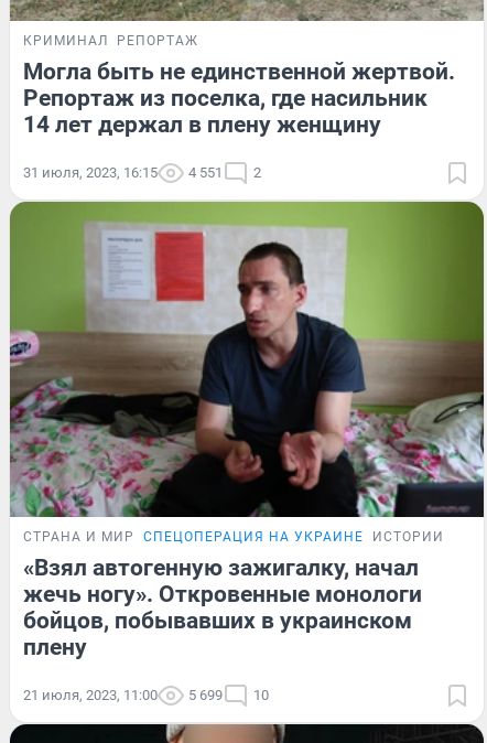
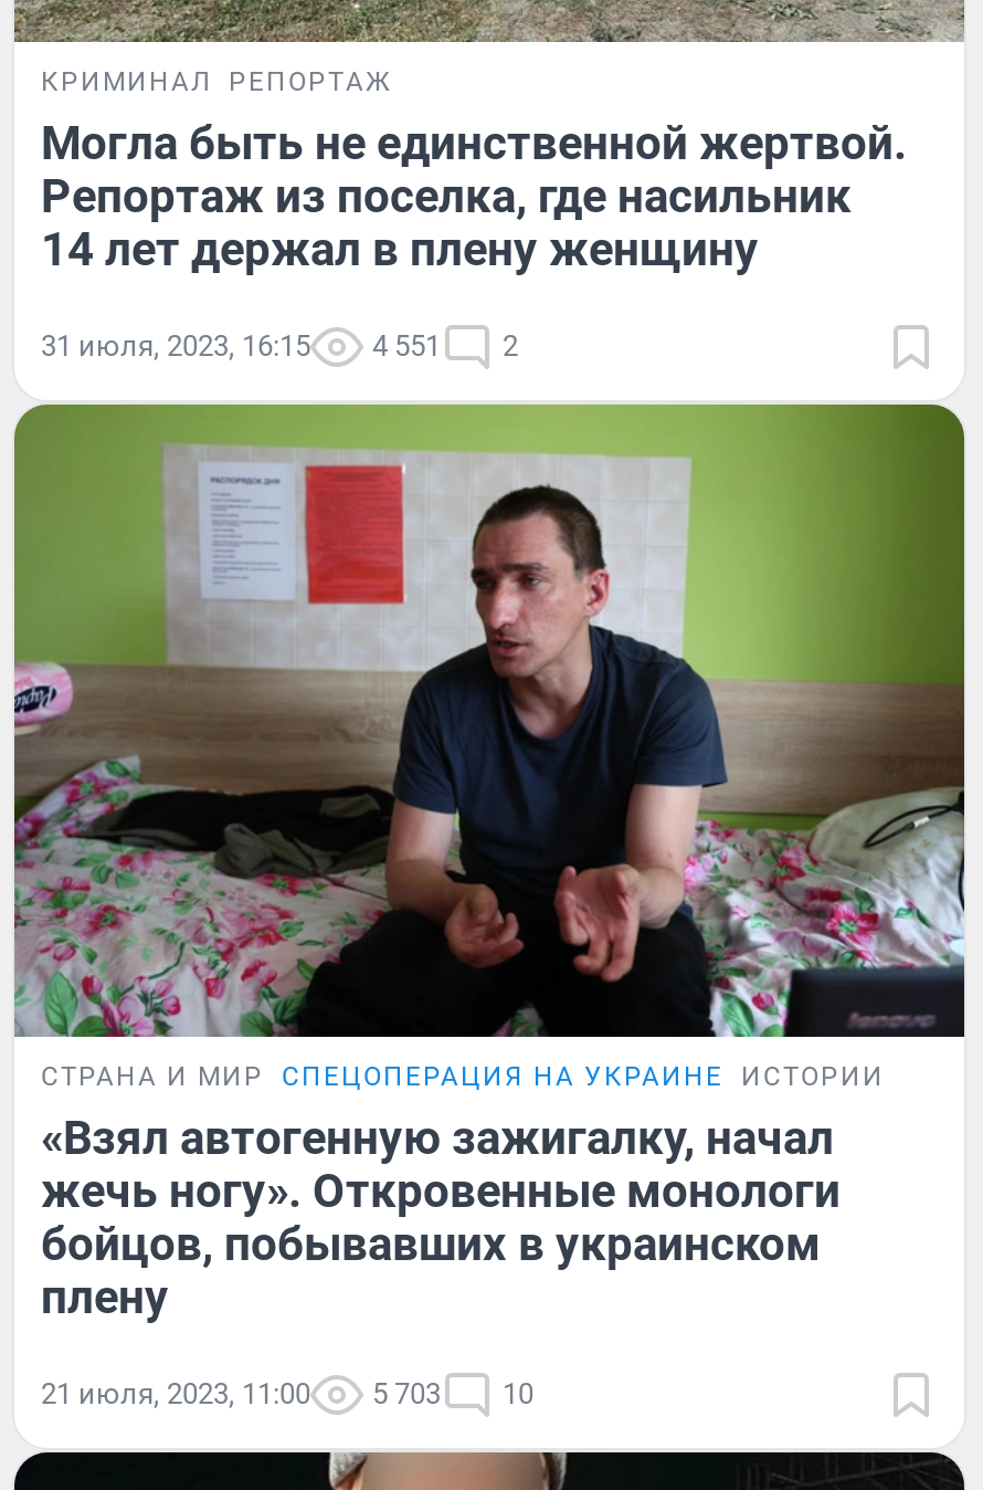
[23,687,269,704] 21 июля, 2023, 11:00 5 699 10 -> [41,1378,533,1411] 21 июля, 2023, 11:00 5 703 10

